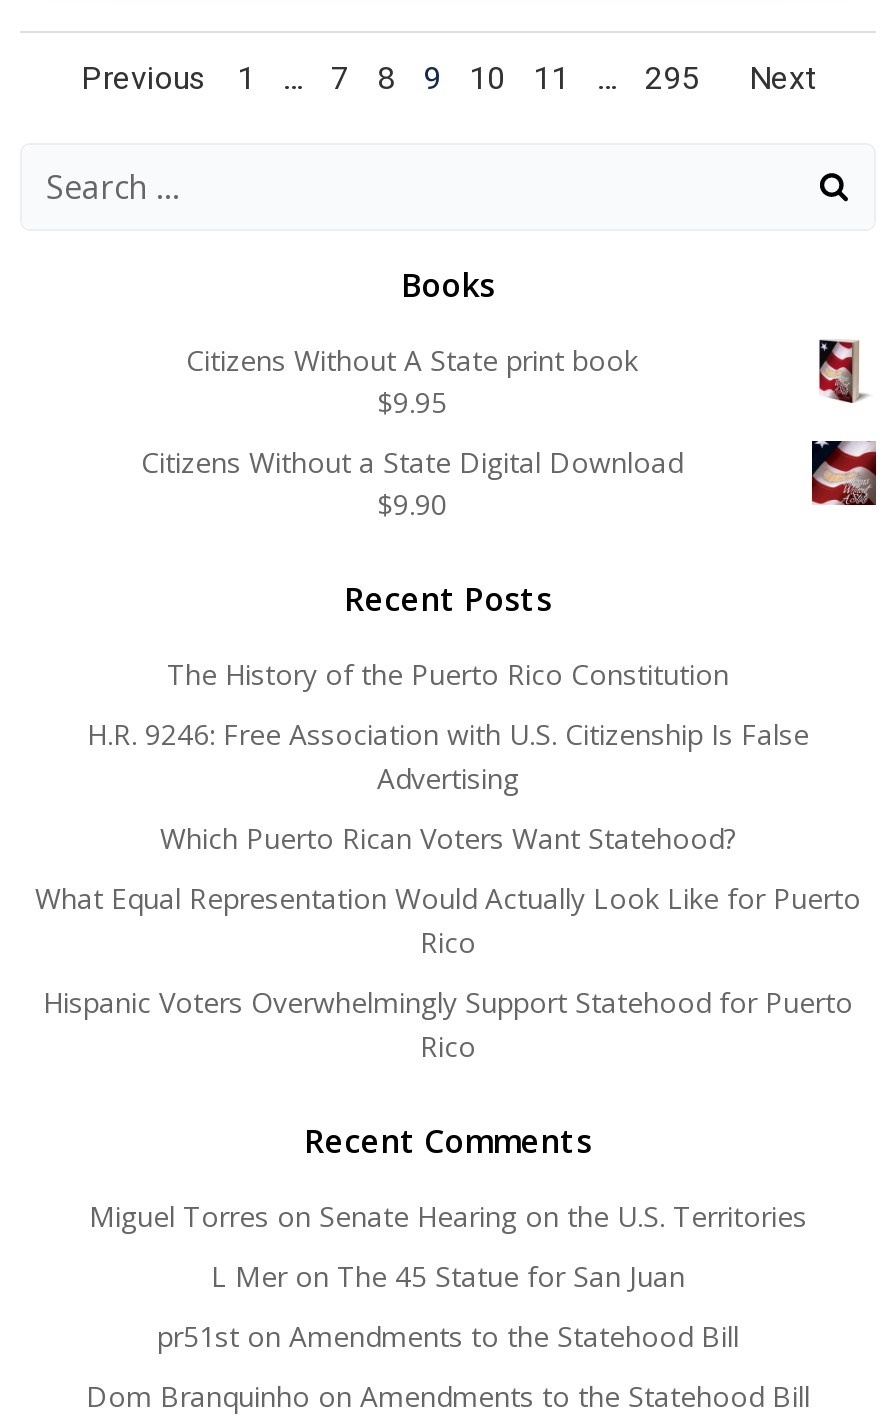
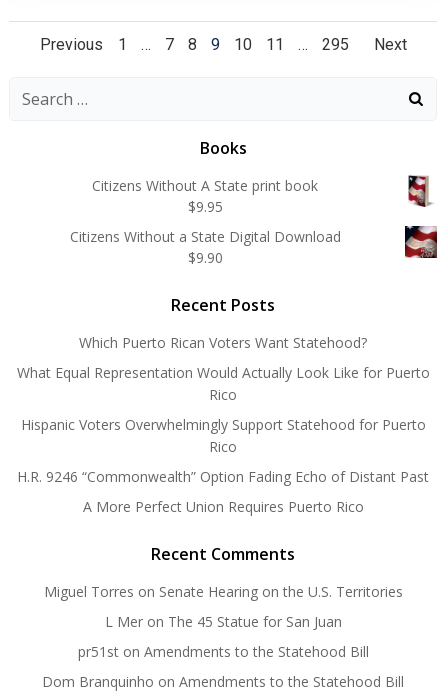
[87,655,809,797] The History of the Puerto Rico Constitution | H.R. 9246: Free Association with U.S. Citizenship Is False | Advertising -> none
moved [35,819,861,1065] -> [16,333,429,456]: Which Puerto Rican Voters Want Statehood? | What Equal Representation Would Actually Look Like for Puerto | Rico | Hispanic Voters Overwhelmingly Support Statehood for Puerto | Rico
none -> [17,467,429,516] H.R. 9246 “Commonwealth” Option Fading Echo of Distant Past | A More Perfect Union Requires Puerto Rico

